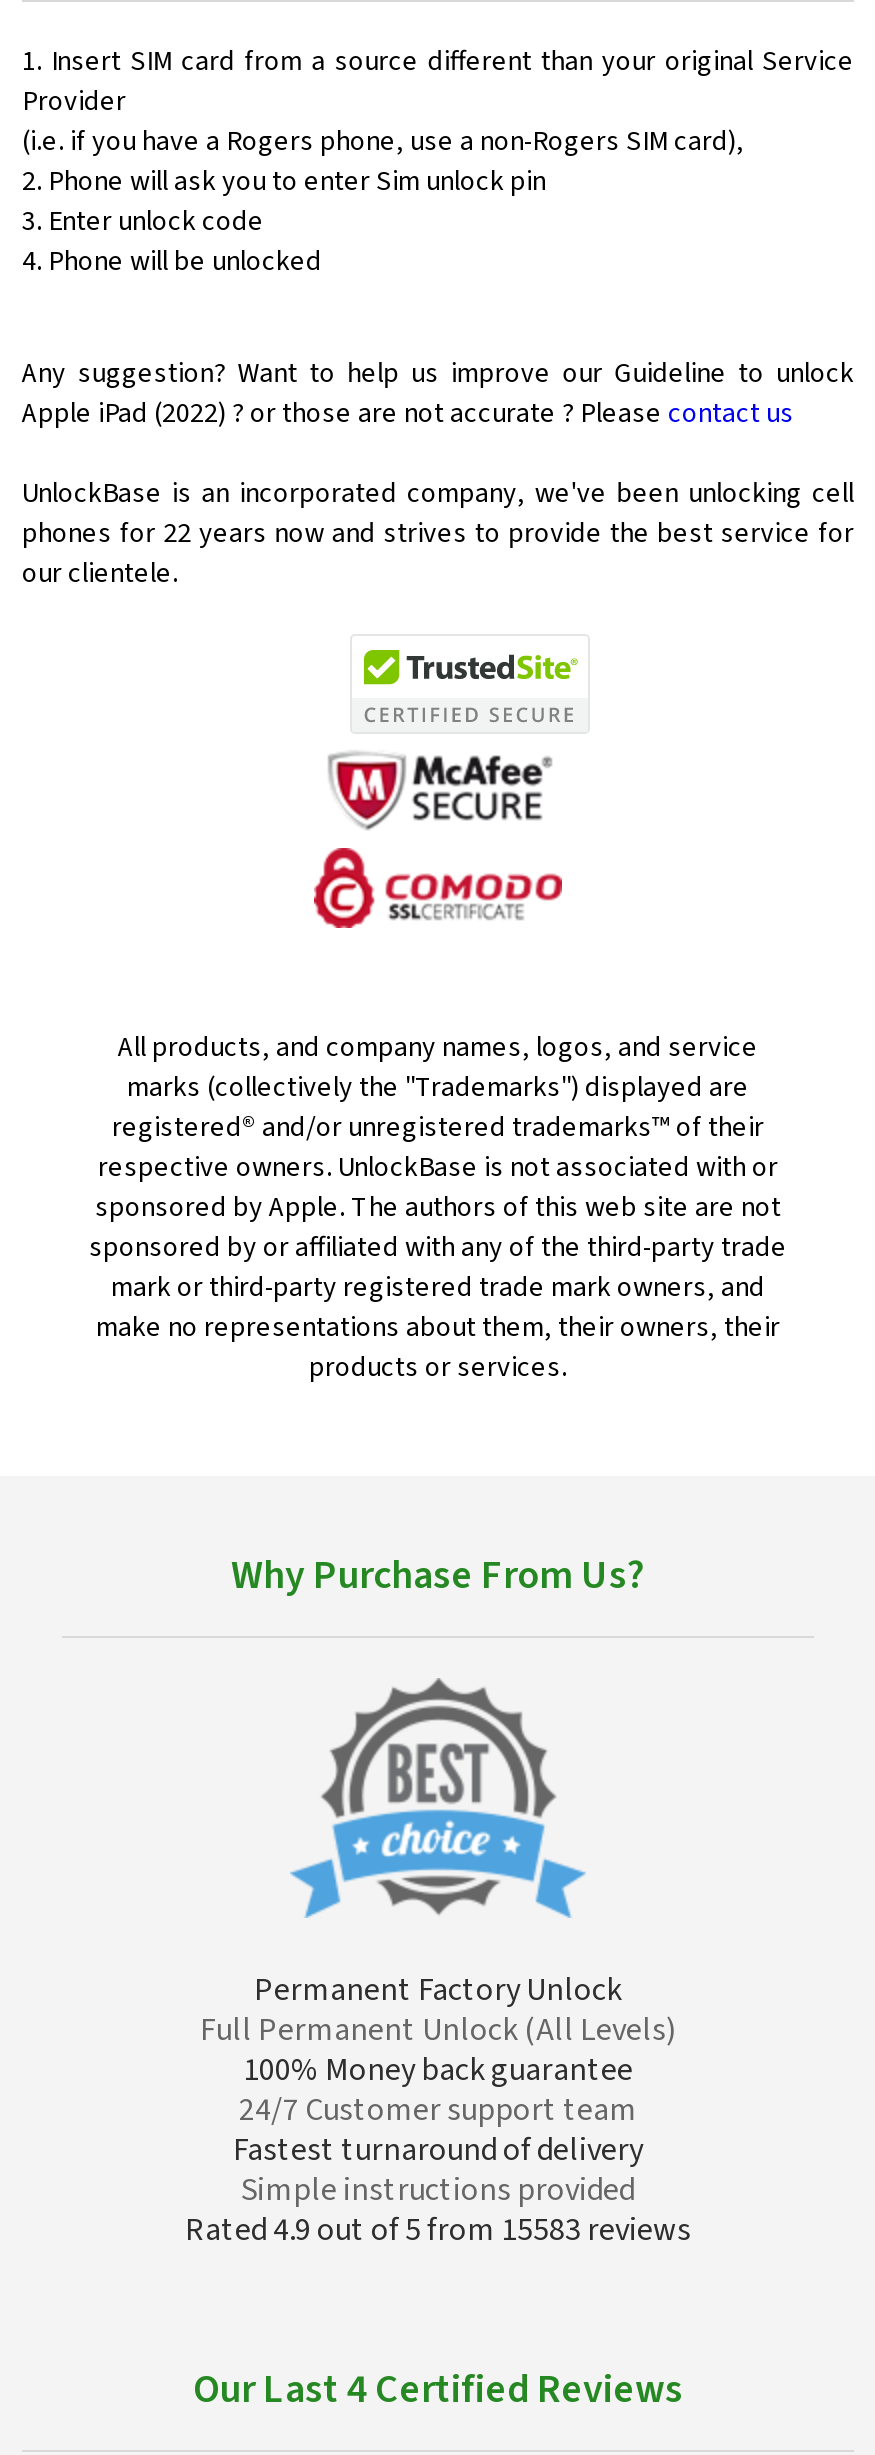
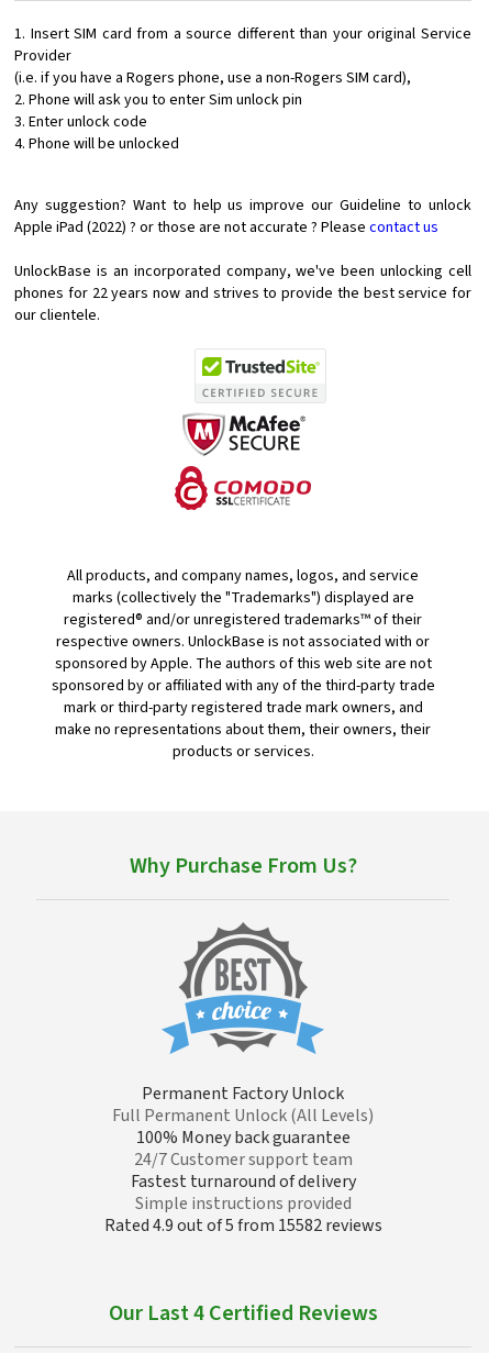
[185,2208,691,2252] Rated 4.9 out of 5 from 15583 reviews -> [104,1213,382,1238] Rated 4.9 out of 5 from 15582 reviews

